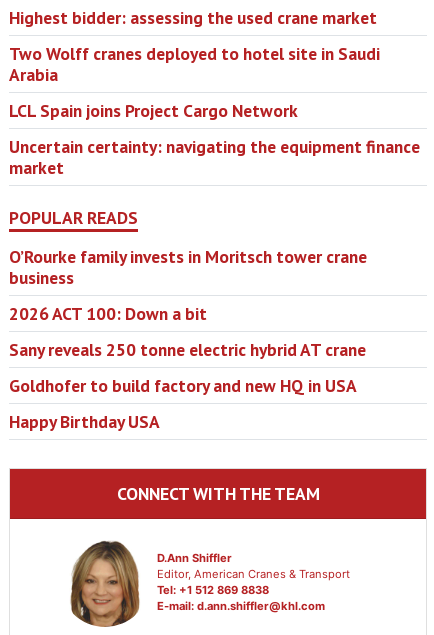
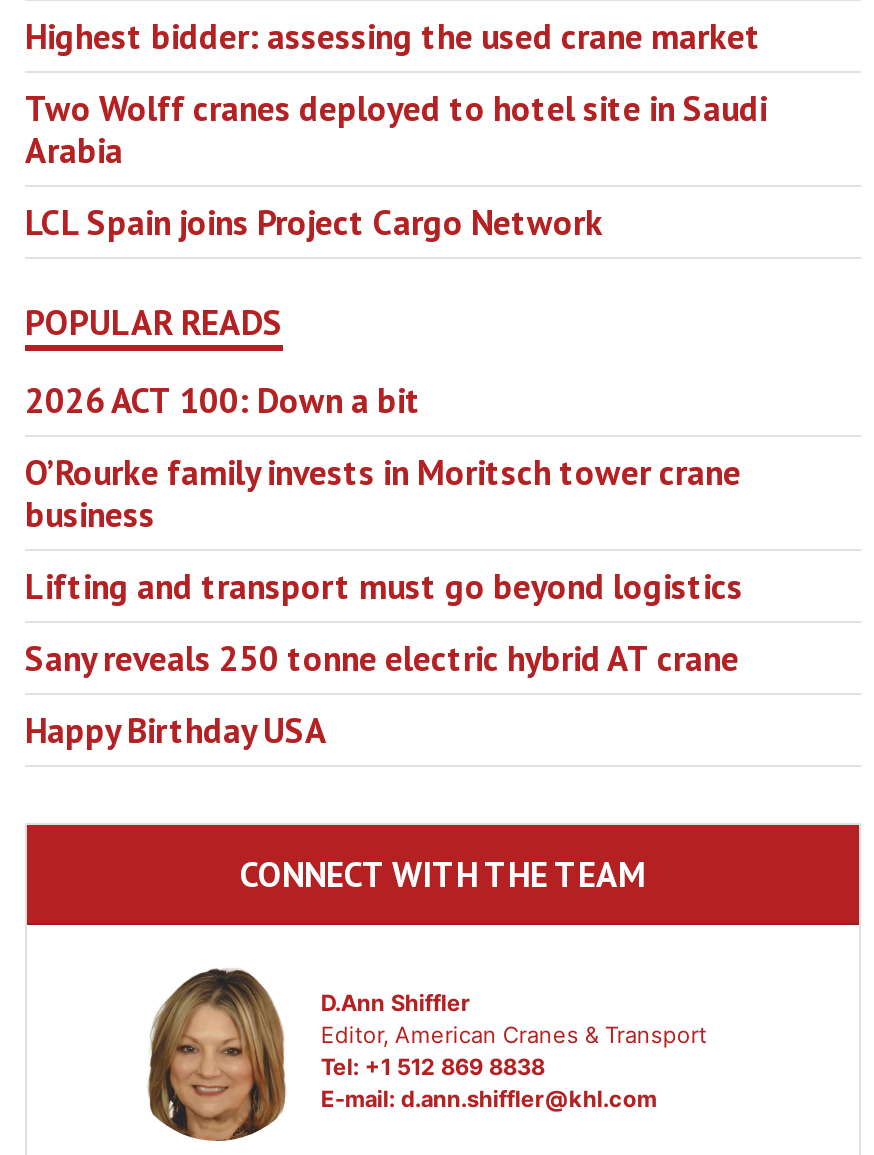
[9,135,420,179] Uncertain certainty: navigating the equipment finance | market -> none
none -> [25,377,421,423] 2026 ACT 100: Down a bit
[9,302,207,325] 2026 ACT 100: Down a bit -> [25,563,743,609] Lifting and transport must go beyond logistics
[9,374,357,397] Goldhofer to build factory and new HQ in USA -> none

